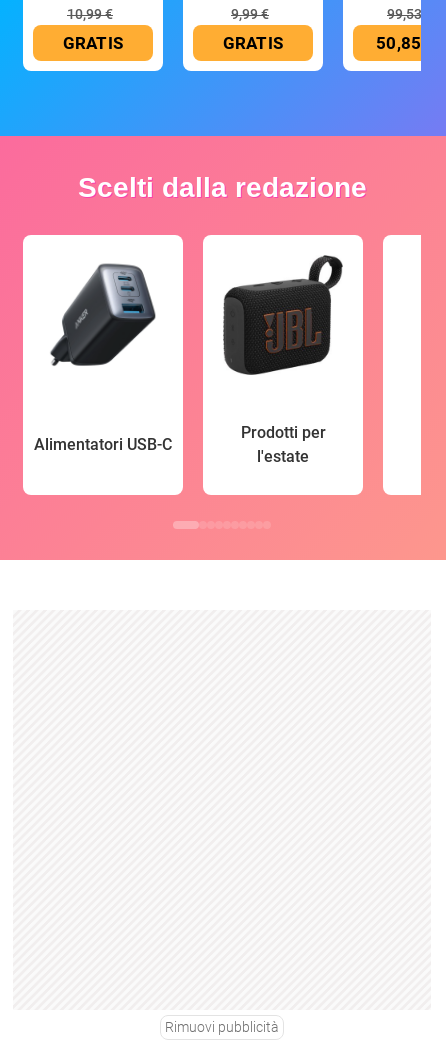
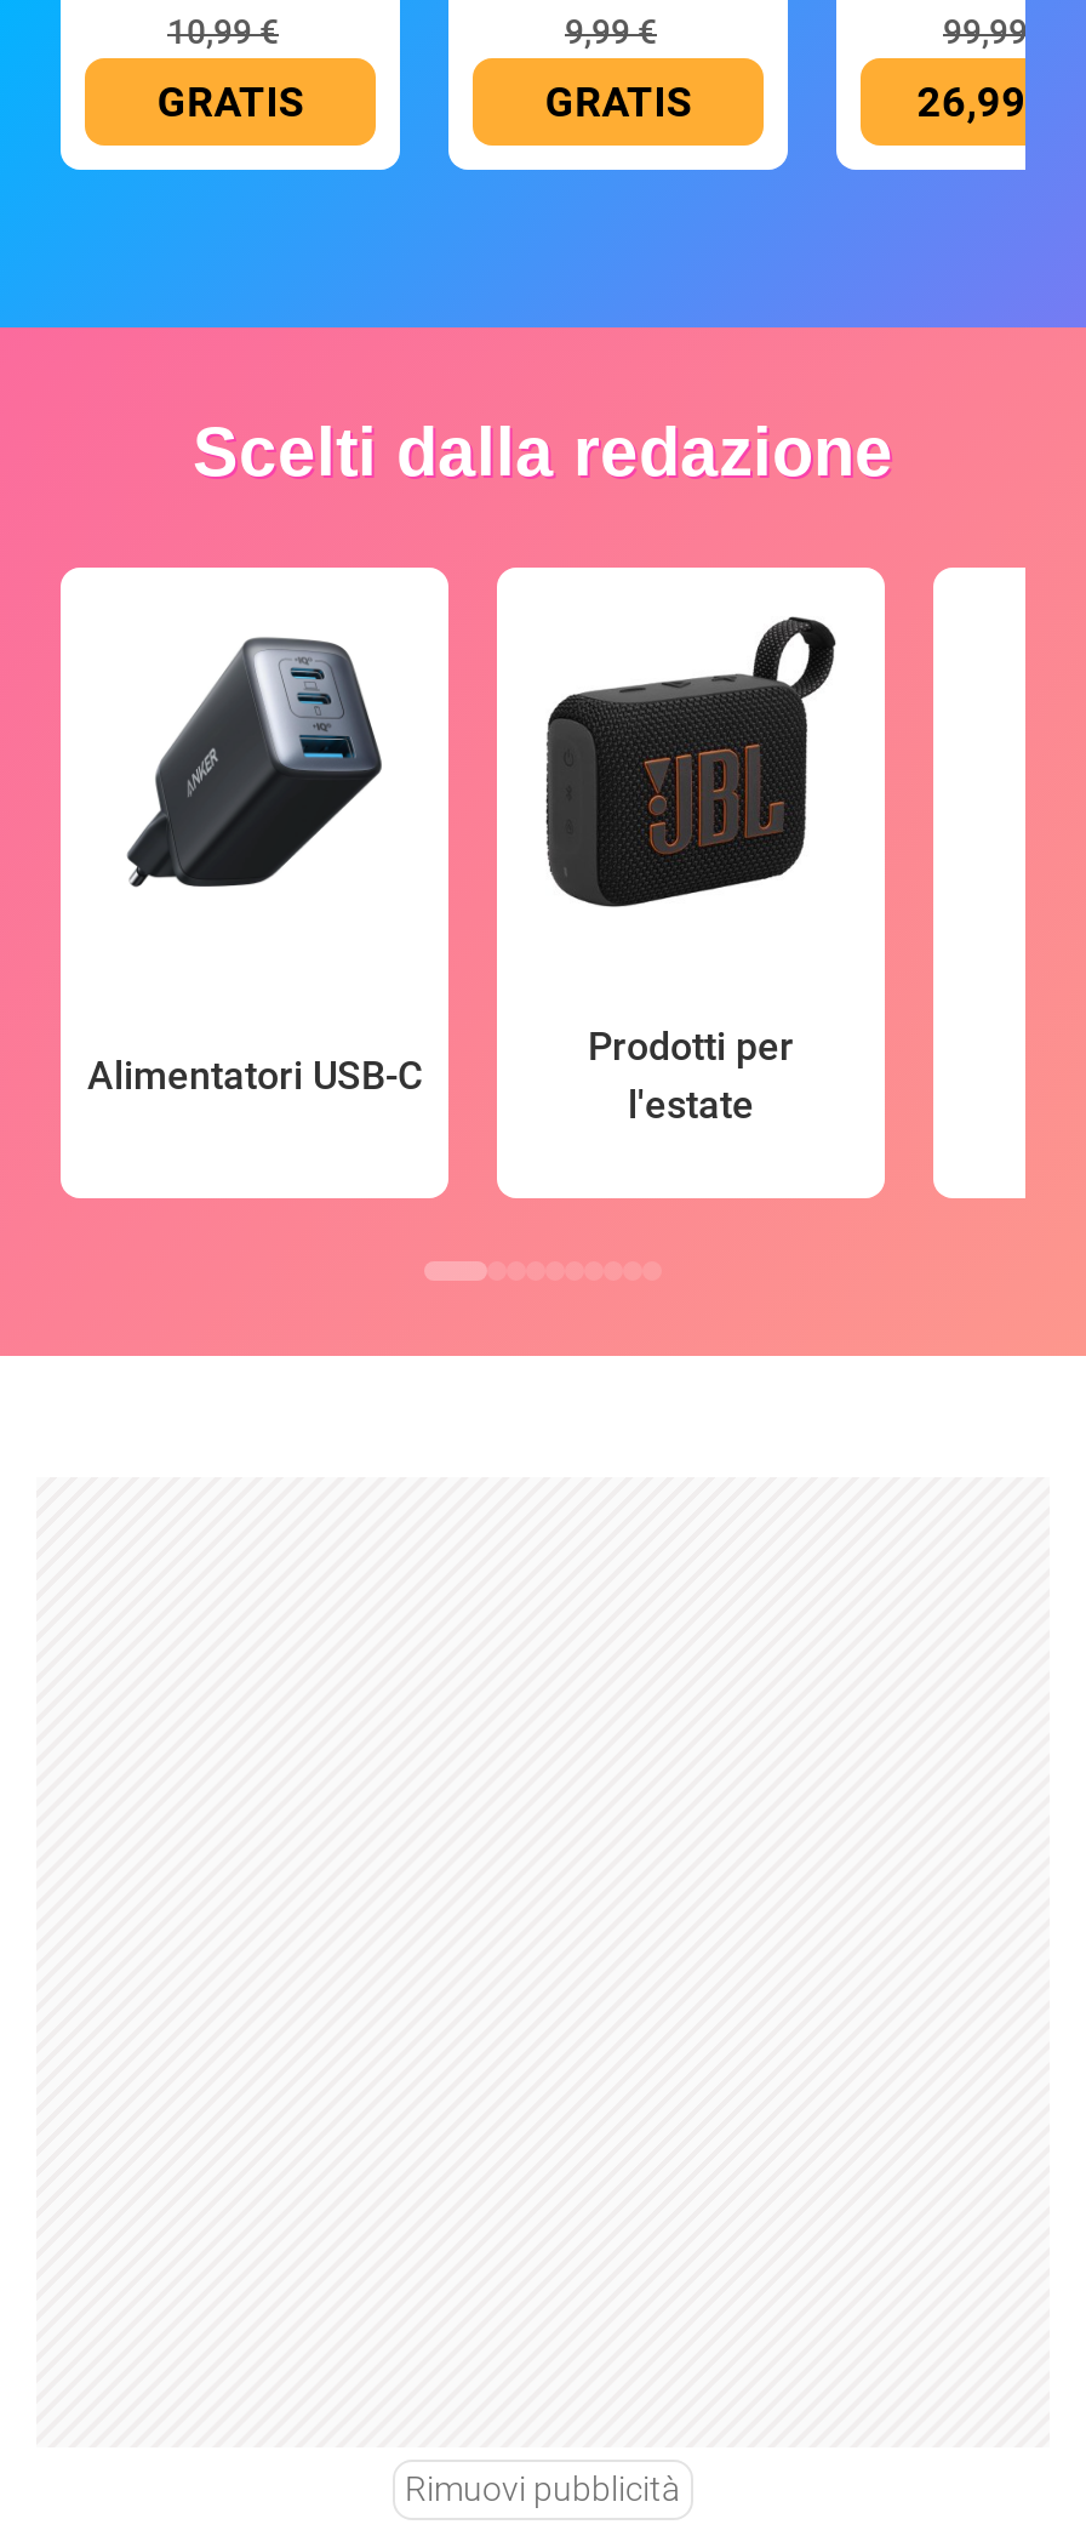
[387,5,433,21] 99,53 € -> [943,11,1054,50] 99,99 €
[376,32,436,52] 50,85 € -> [917,76,1061,125] 26,99 €

